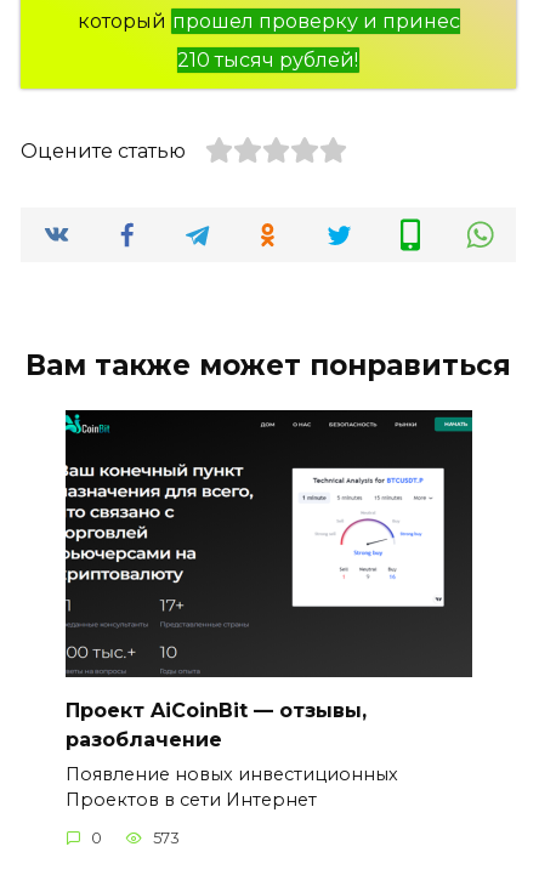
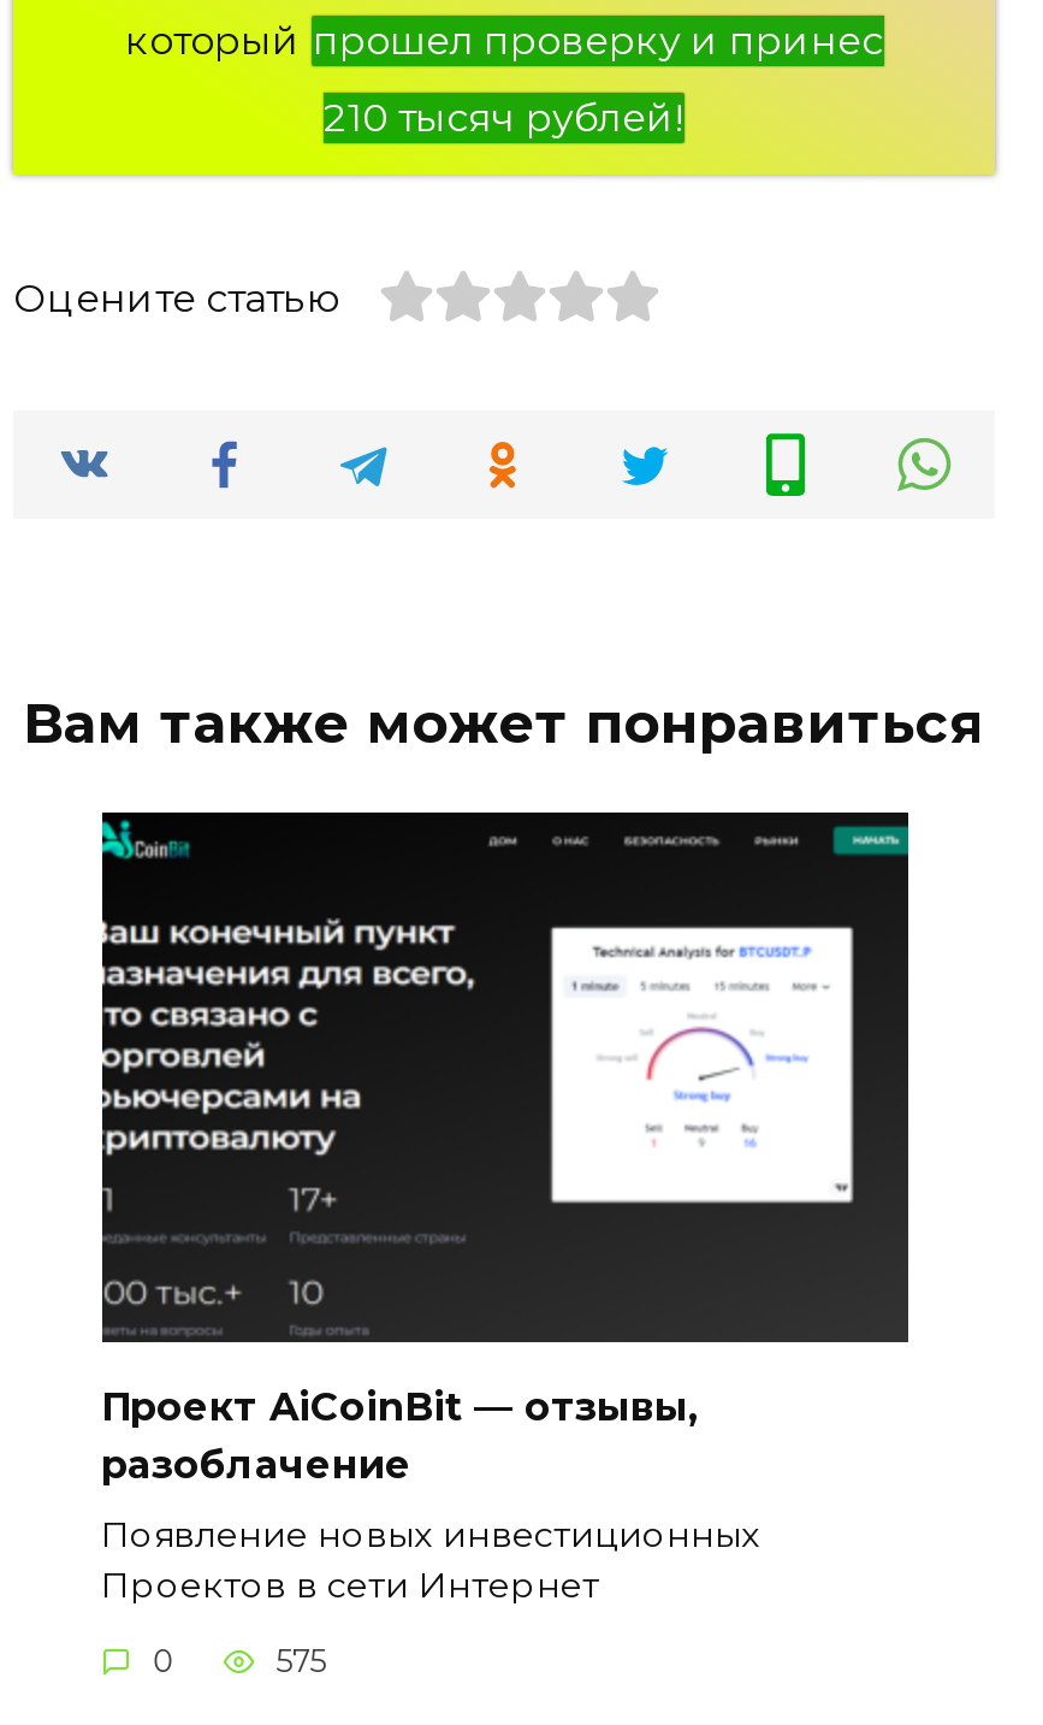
[153,829,180,848] 573 -> [275,1644,326,1680] 575

